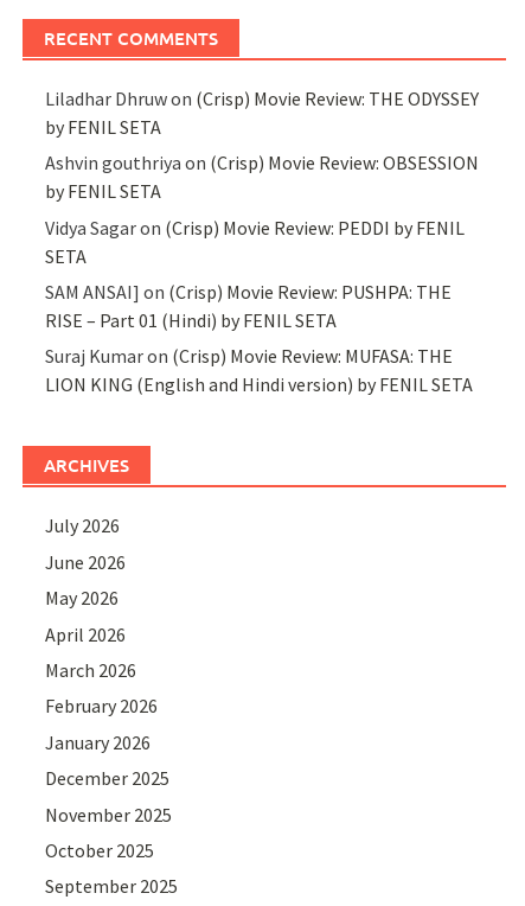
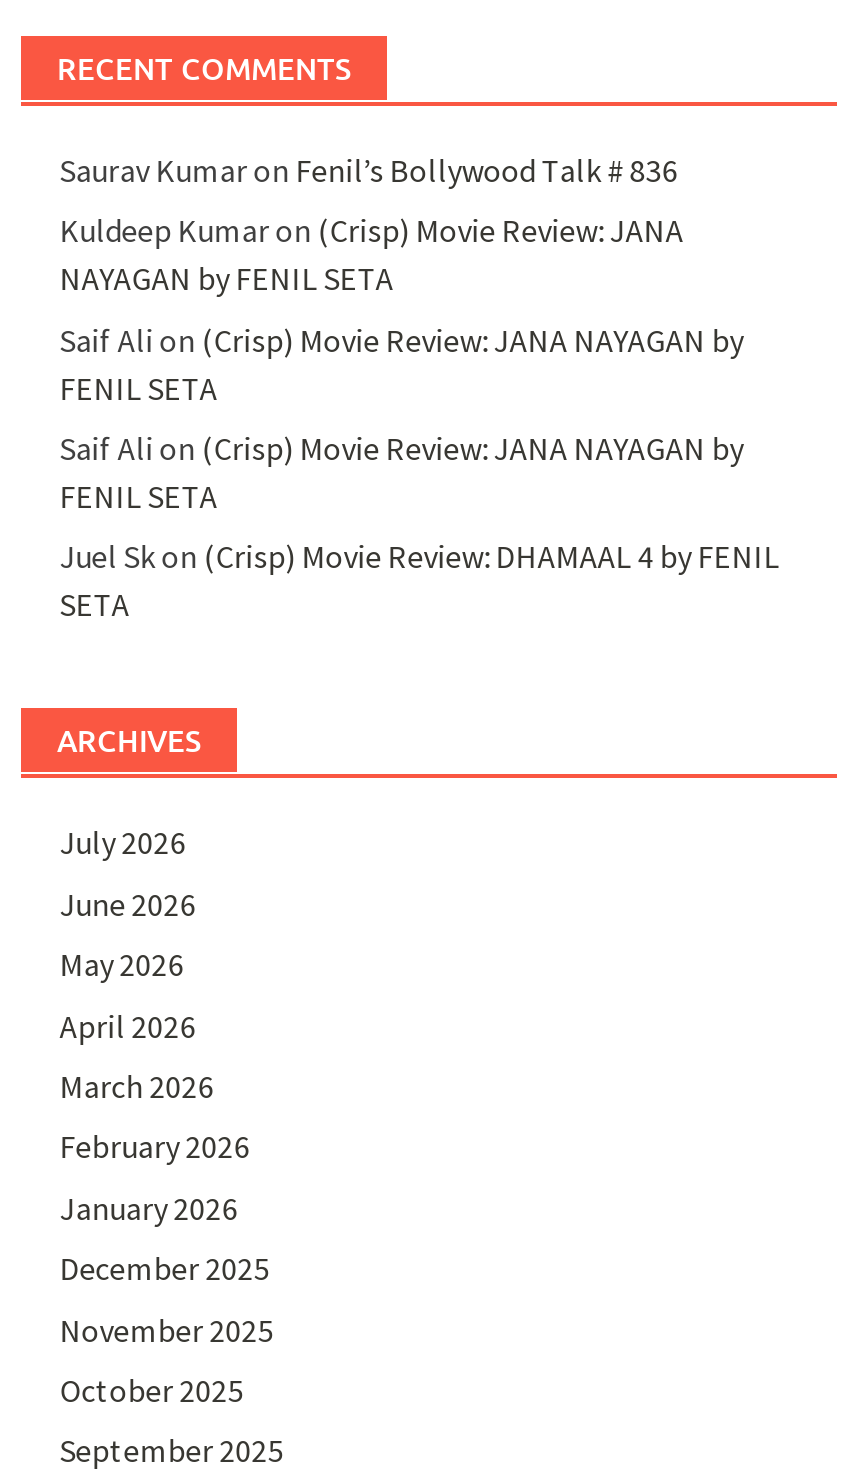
[45,86,479,239] Liladhar Dhruw on (Crisp) Movie Review: THE ODYSSEY | by FENIL SETA | Ashvin gouthriya on (Crisp) Movie Review: OBSESSION | by FENIL SETA | Vidya Sagar on (Crisp) Movie Review: PEDDI by FENIL -> [59,150,779,577] Saurav Kumar on Fenil’s Bollywood Talk # 836 | Kuldeep Kumar on (Crisp) Movie Review: JANA | NAYAGAN by FENIL SETA | Saif Ali on (Crisp) Movie Review: JANA NAYAGAN by | FENIL SETA | Saif Ali on (Crisp) Movie Review: JANA NAYAGAN by | FENIL SETA | Juel Sk on (Crisp) Movie Review: DHAMAAL 4 by FENIL
moved [45,244,87,268] -> [59,585,129,625]: SETA
[45,280,473,397] SAM ANSAI] on (Crisp) Movie Review: PUSHPA: THE | RISE – Part 01 (Hindi) by FENIL SETA | Suraj Kumar on (Crisp) Movie Review: MUFASA: THE | LION KING (English and Hindi version) by FENIL SETA -> none

